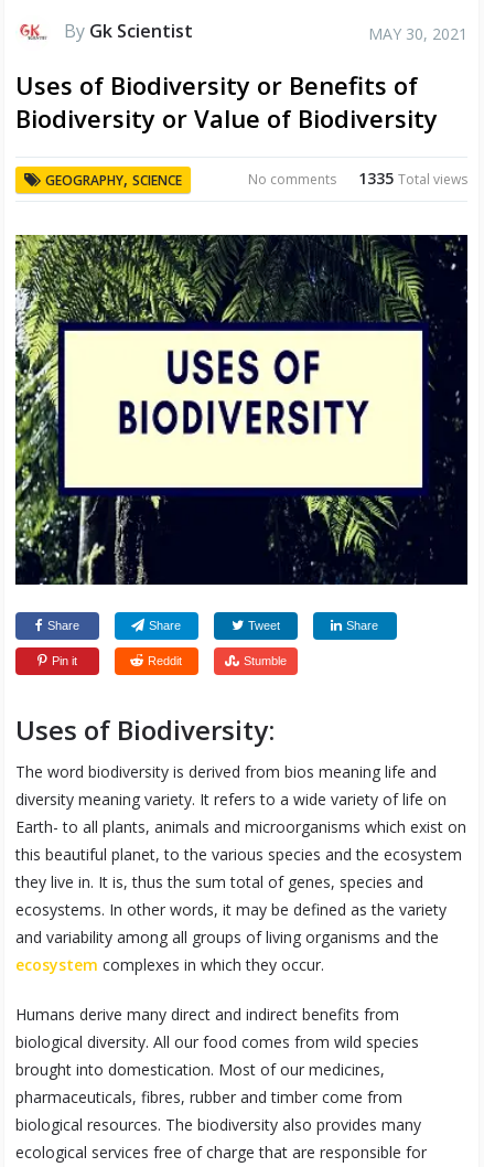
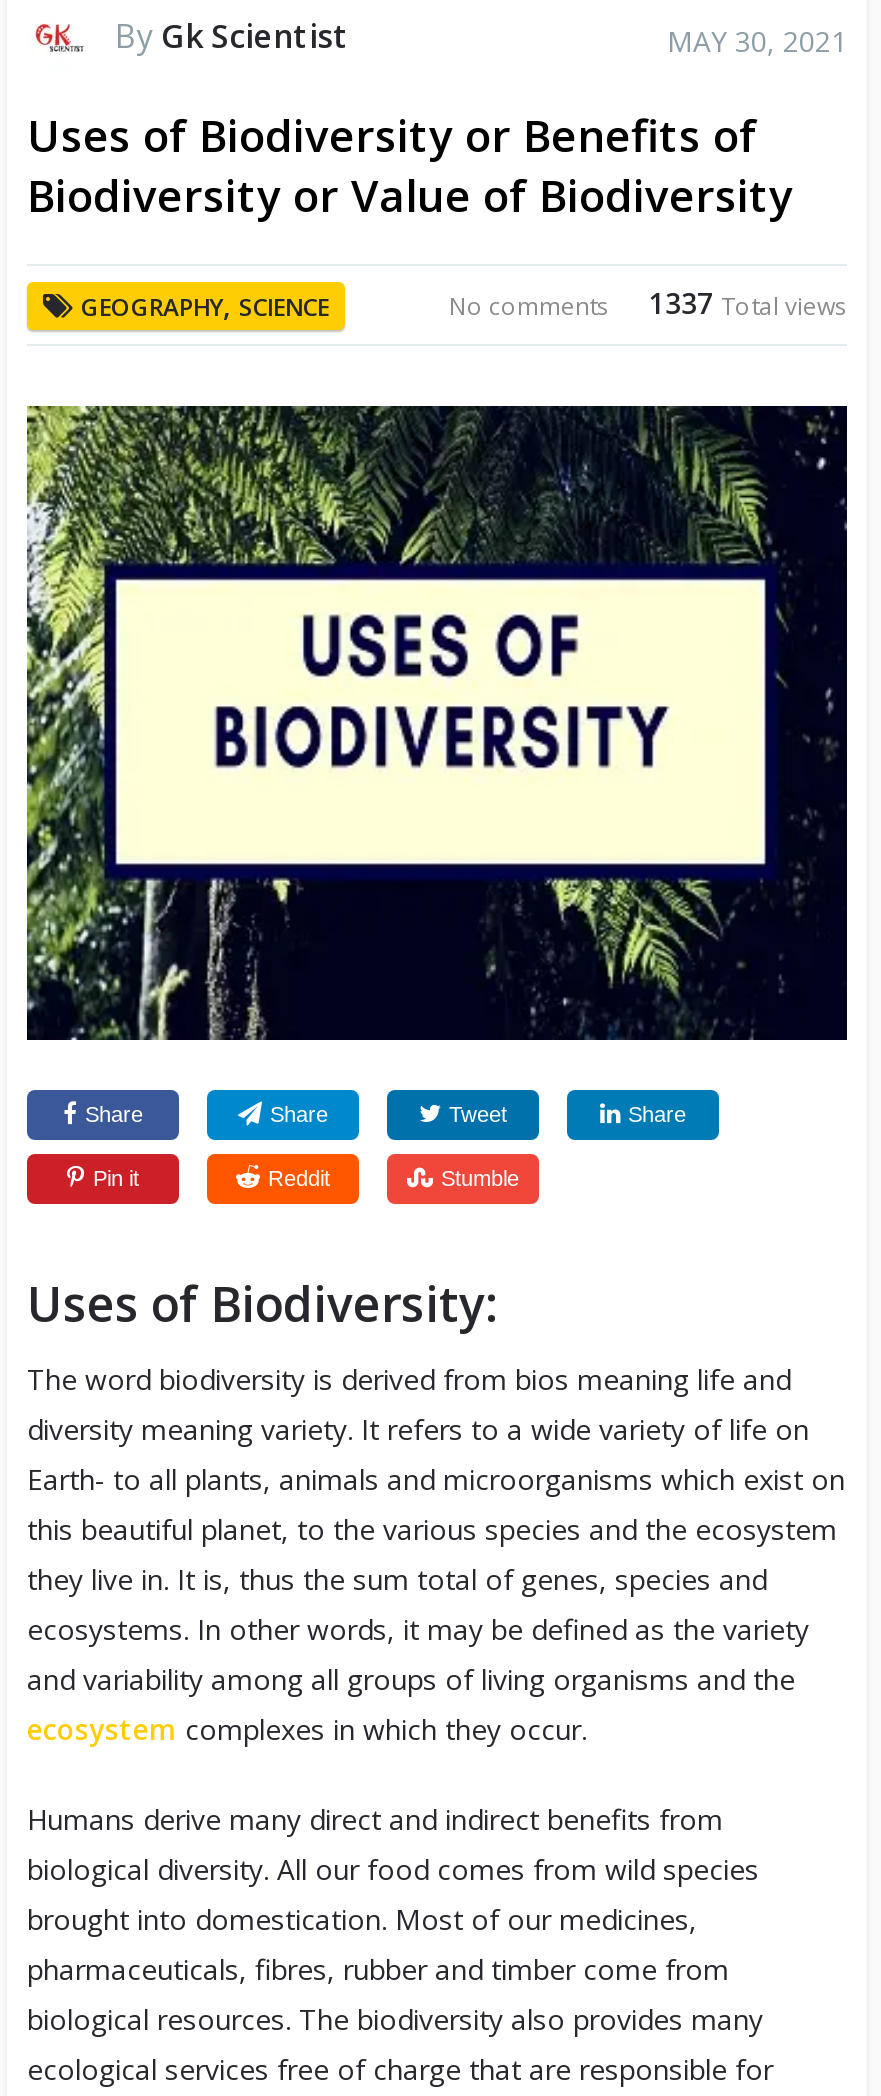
[248,168,467,189] No comments 1335 Total views -> [449,284,847,322] No comments 1337 Total views

